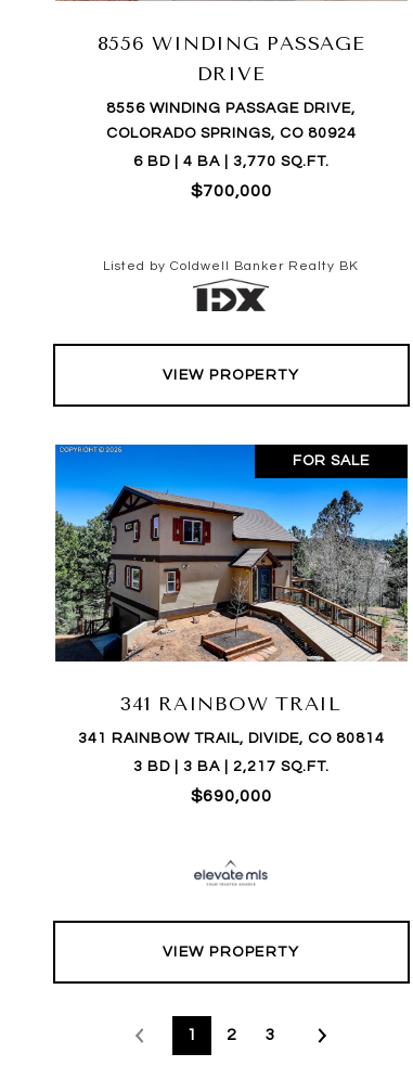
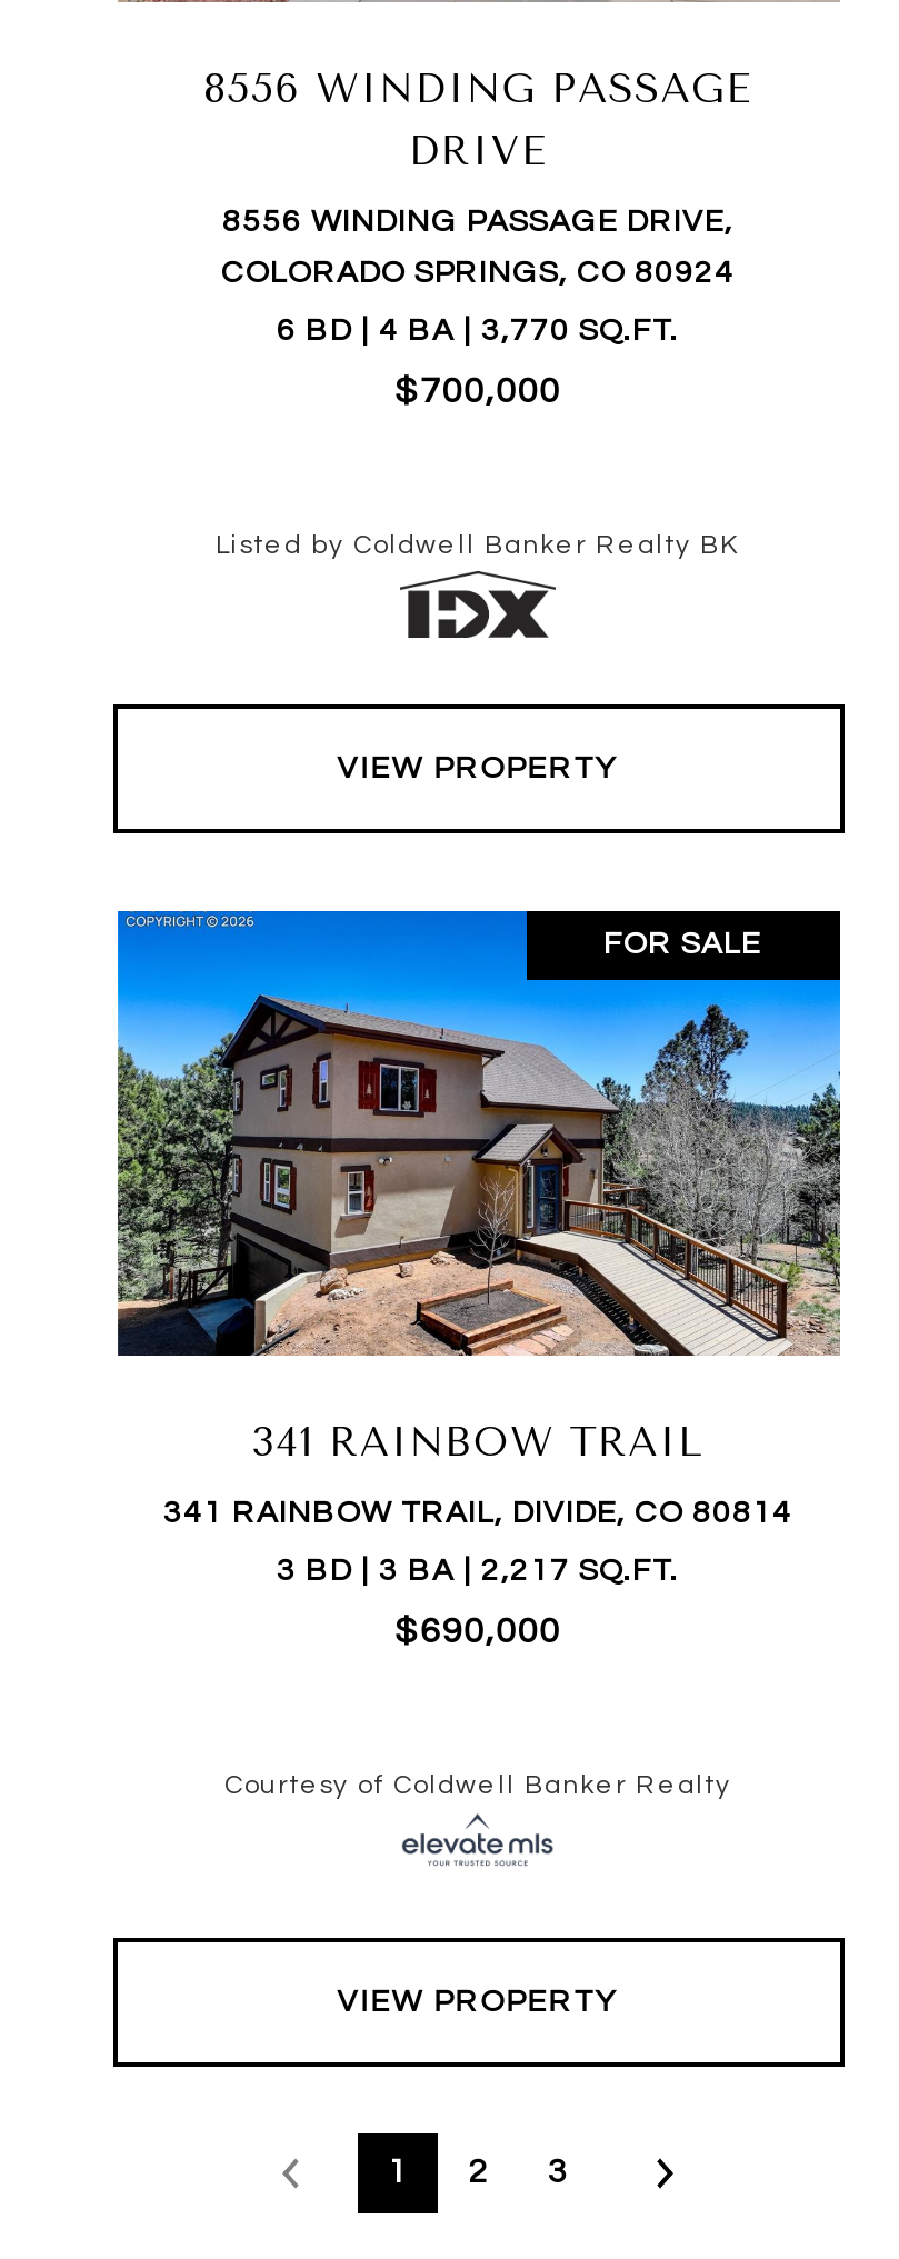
none -> [224,1772,731,1801] Courtesy of Coldwell Banker Realty

